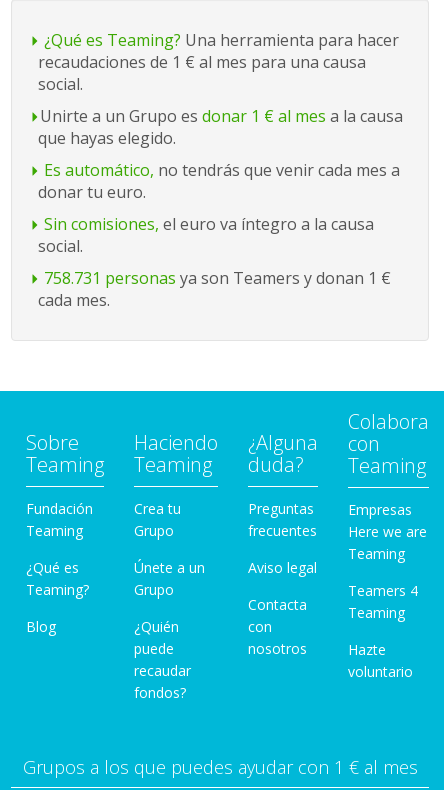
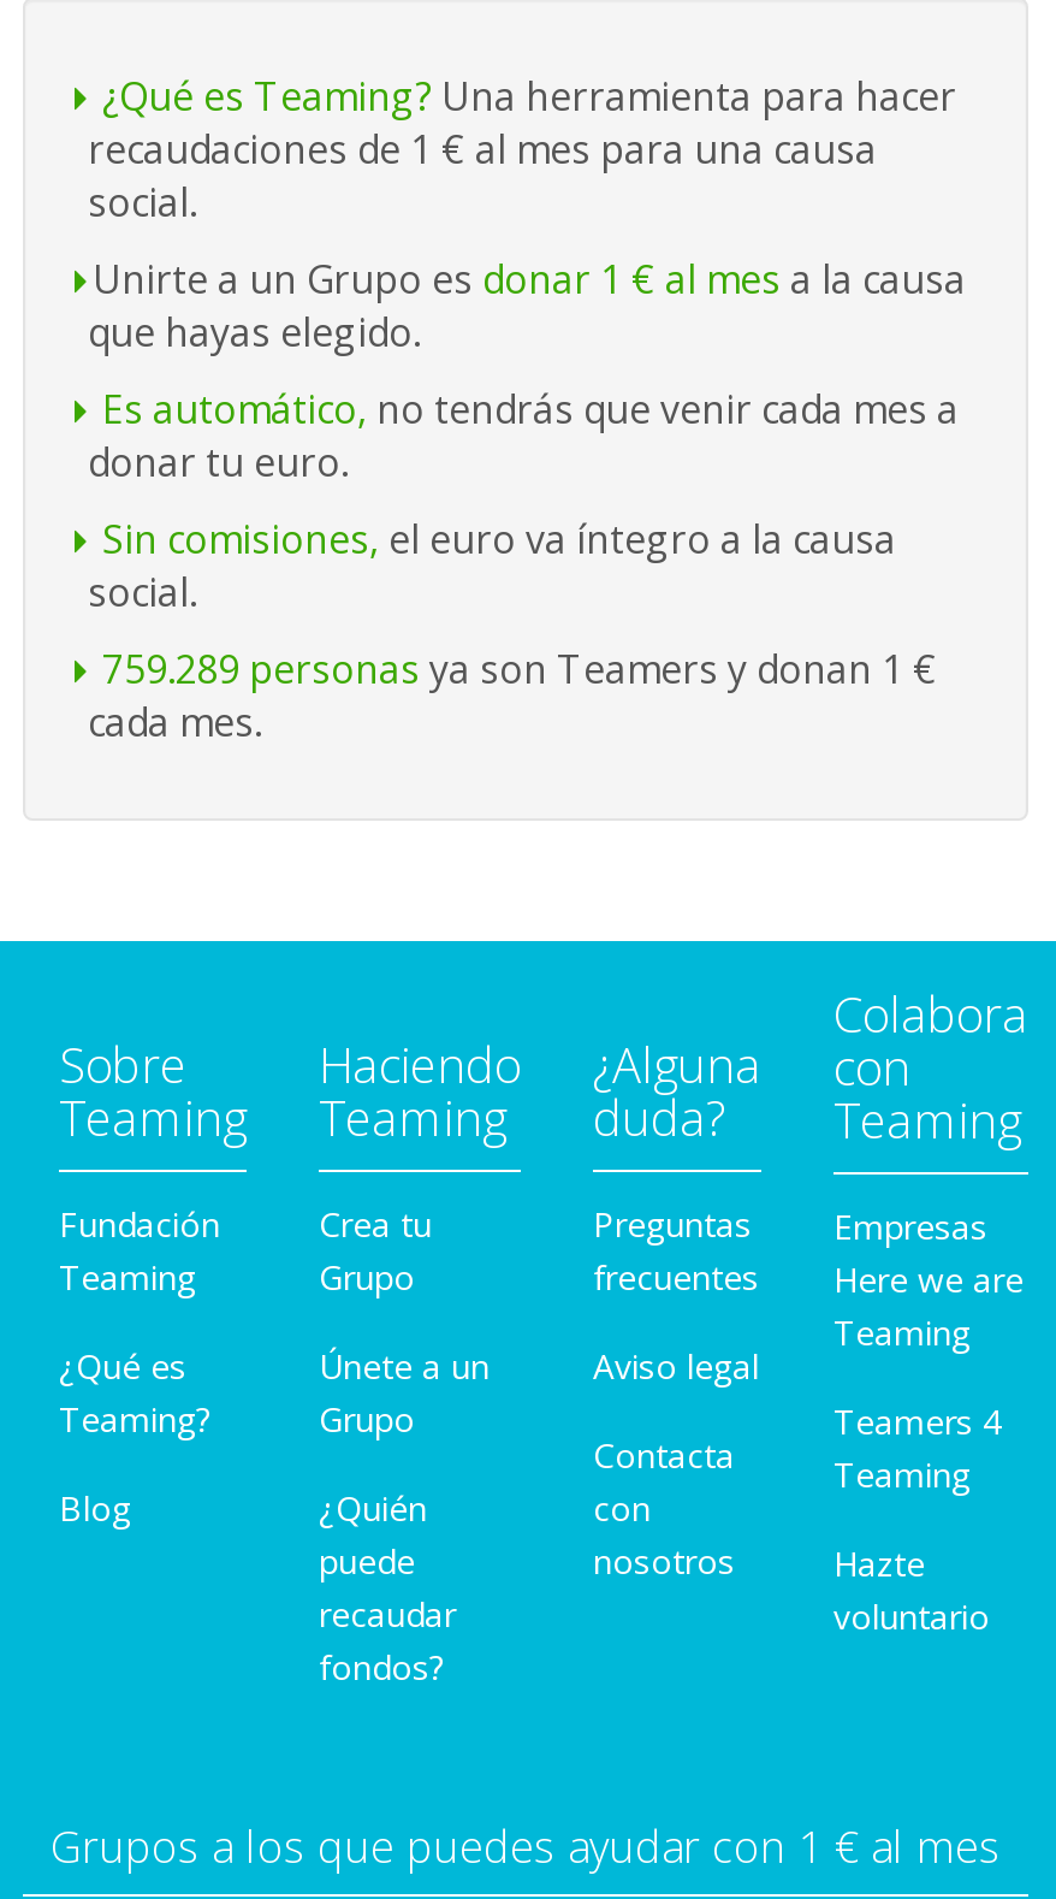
[40,267,391,289] 758.731 personas ya son Teamers y donan 1 € -> [93,643,937,696] 759.289 personas ya son Teamers y donan 1 €

